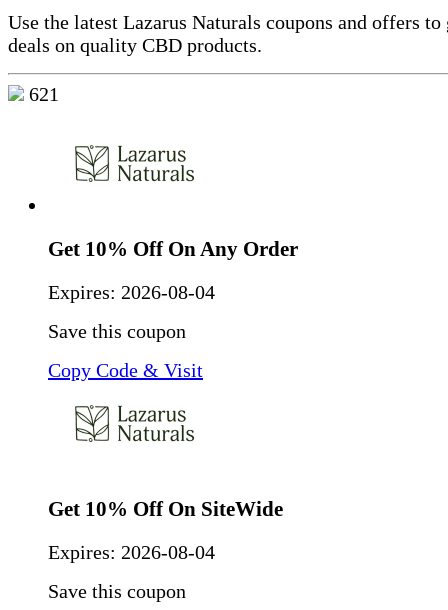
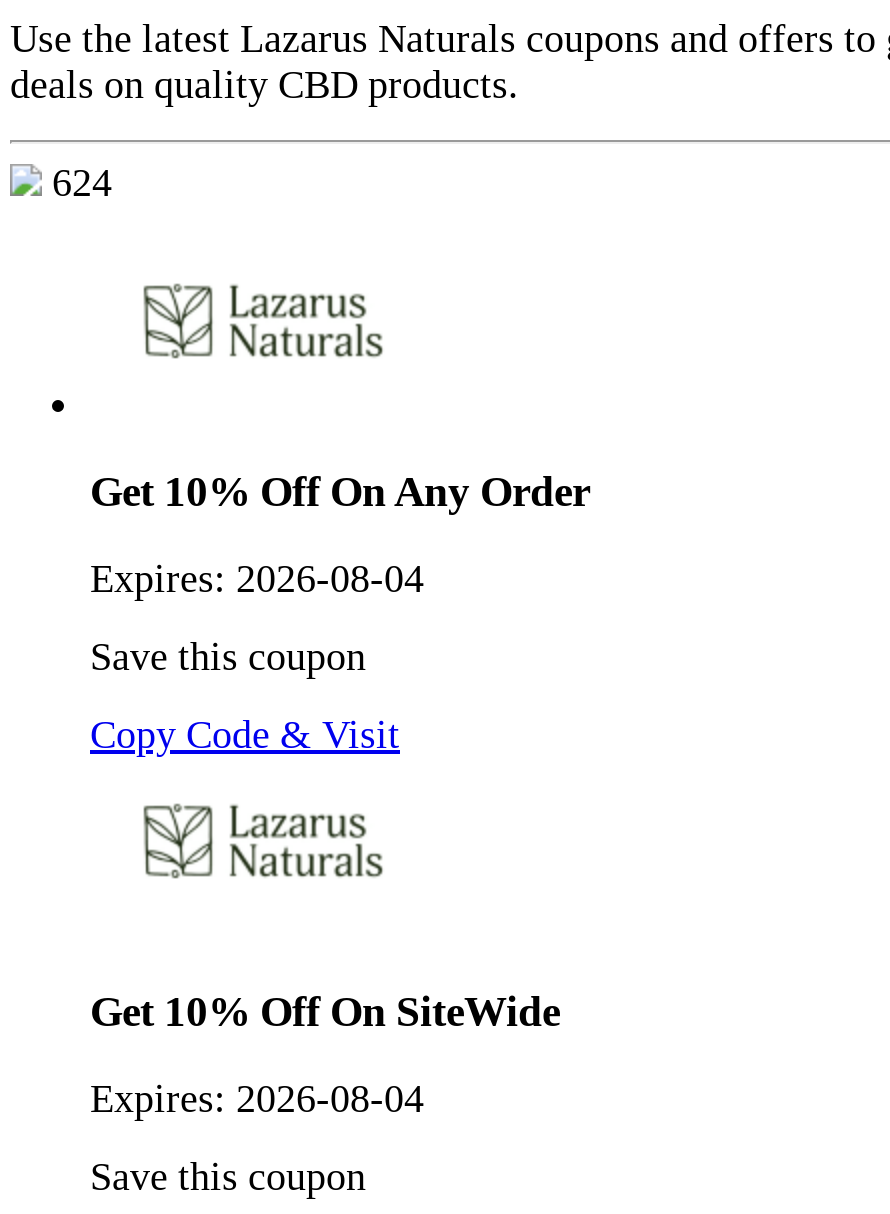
[24,83,59,105] 621 -> [42,160,112,204] 624

